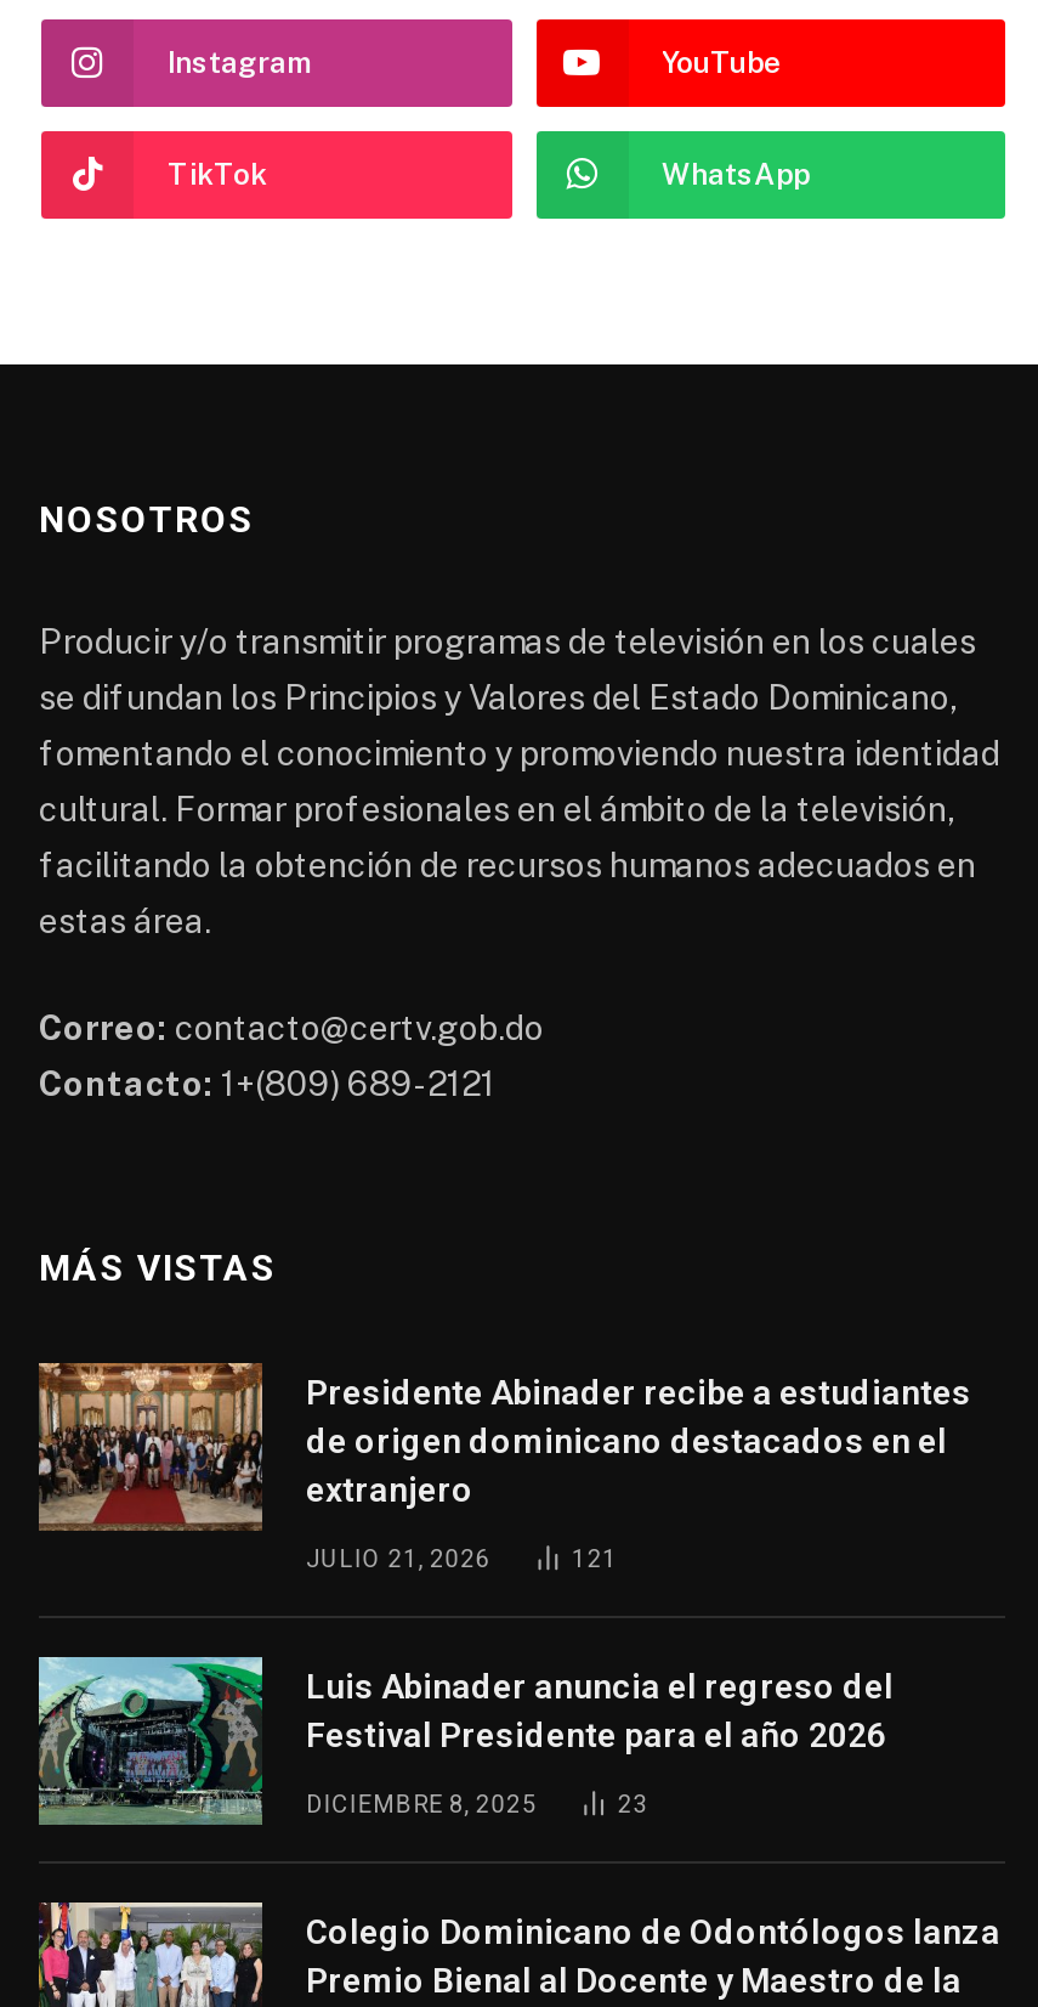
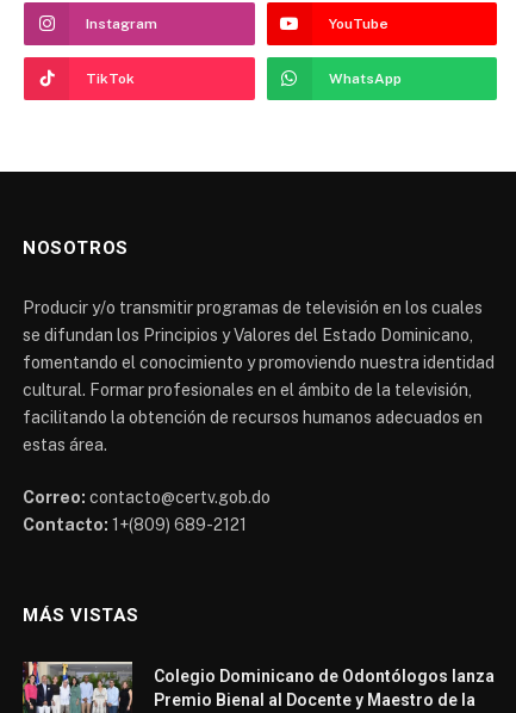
[39,1361,971,1818] [image] | Presidente Abinader recibe a estudiantes | de origen dominicano destacados en el | extranjero | JULIO 21, 2026 | 121 | Luis Abinader anuncia el regreso del | Festival Presidente para el año 2026 | DICIEMBRE 8, 2025 | 23 -> none
[36,1655,265,1825] [image] -> none

